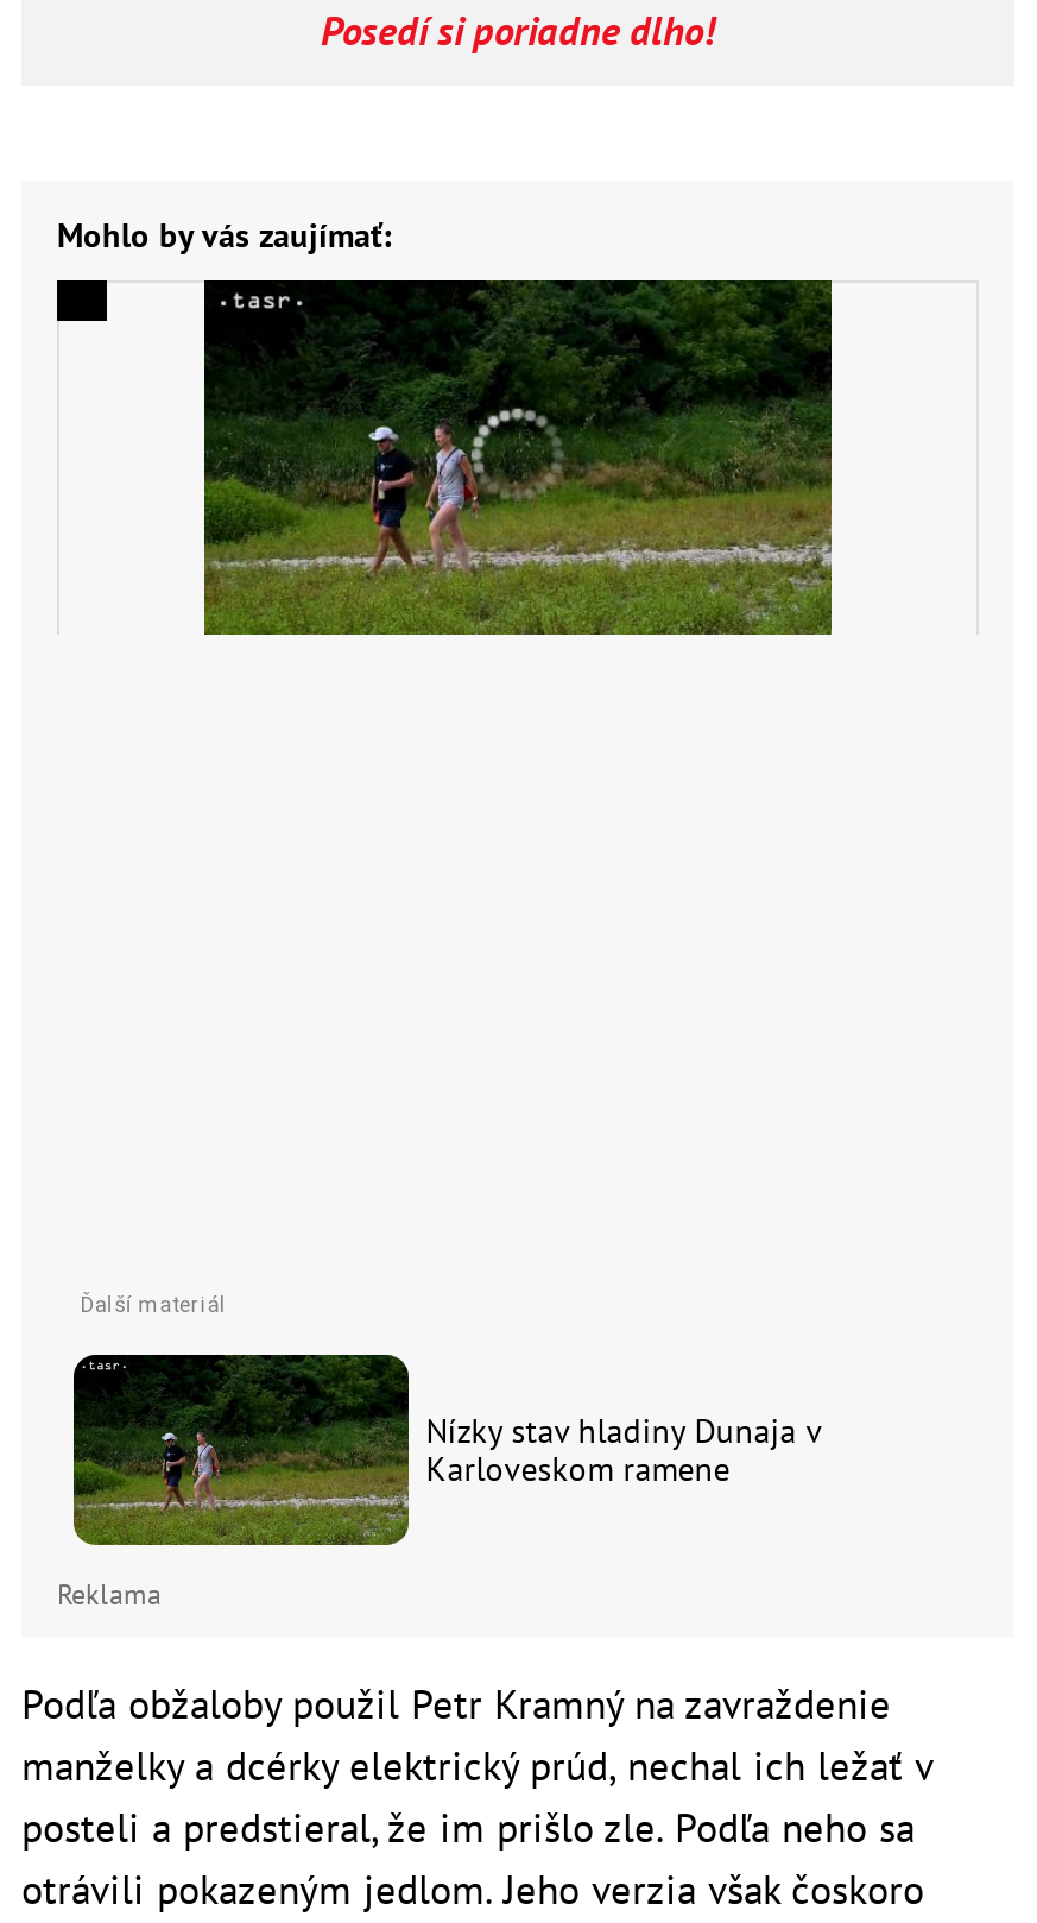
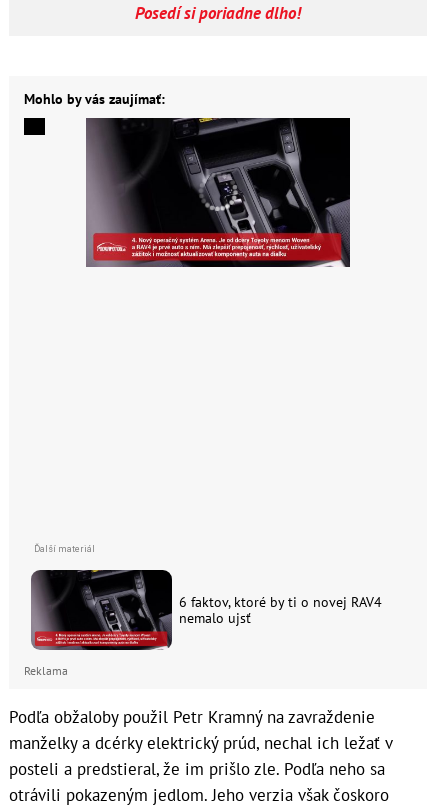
[202,278,834,637] [image] -> [85,117,351,268] [image]
[71,1353,820,1547] [image] | Nízky stav hladiny Dunaja v | Karloveskom ramene -> [30,569,382,651] [image] | 6 faktov, ktoré by ti o novej RAV4 | nemalo ujsť

